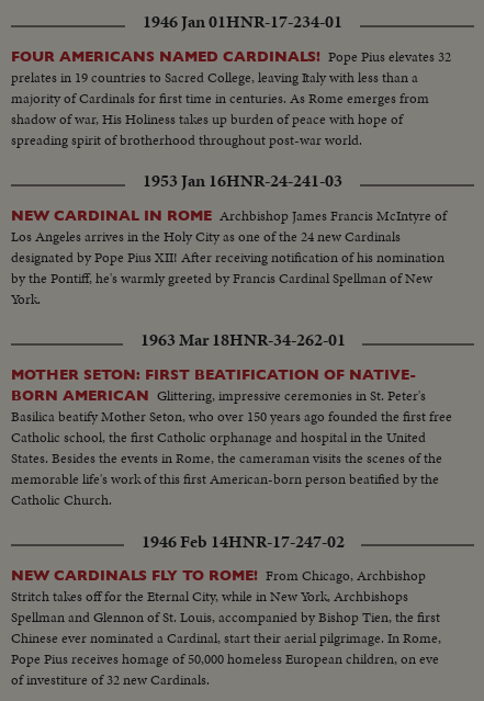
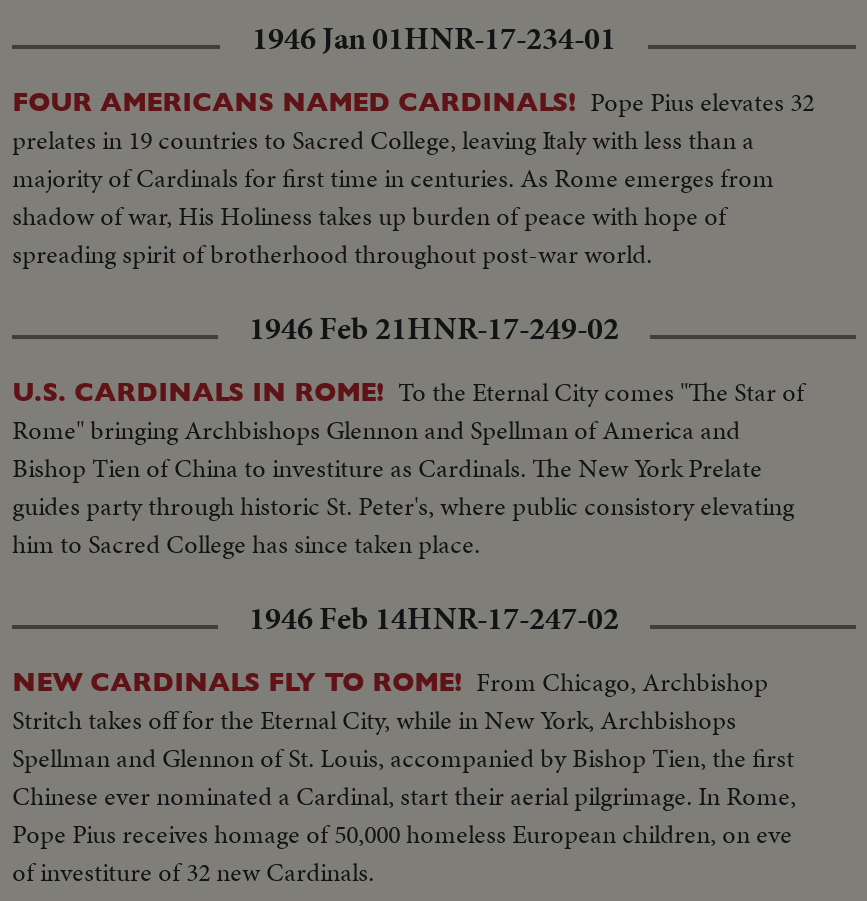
[11,169,452,511] 1953 Jan 16HNR-24-241-03 | NEW CARDINAL IN ROME Archbishop James Francis McIntyre of | Los Angeles arrives in the Holy City as one of the 24 new Cardinals | designated by Pope Pius XII! After receiving notification of his nomination | by the Pontiff, he's warmly greeted by Francis Cardinal Spellman of New | York. | 1963 Mar 18HNR-34-262-01 | MOTHER SETON: FIRST BEATIFICATION OF NATIVE- | BORN AMERICAN Glittering, impressive ceremonies in St. Peter's | Basilica beatify Mother Seton, who over 150 years ago founded the first free | Catholic school, the first Catholic orphanage and hospital in the United | States. Besides the events in Rome, the cameraman visits the scenes of the | memorable life's work of this first American-born person beatified by the | Catholic Church. -> [12,308,804,564] 1946 Feb 21HNR-17-249-02 | U.S. CARDINALS IN ROME! To the Eternal City comes "The Star of | Rome" bringing Archbishops Glennon and Spellman of America and | Bishop Tien of China to investiture as Cardinals. The New York Prelate | guides party through historic St. Peter's, where public consistory elevating | him to Sacred College has since taken place.

